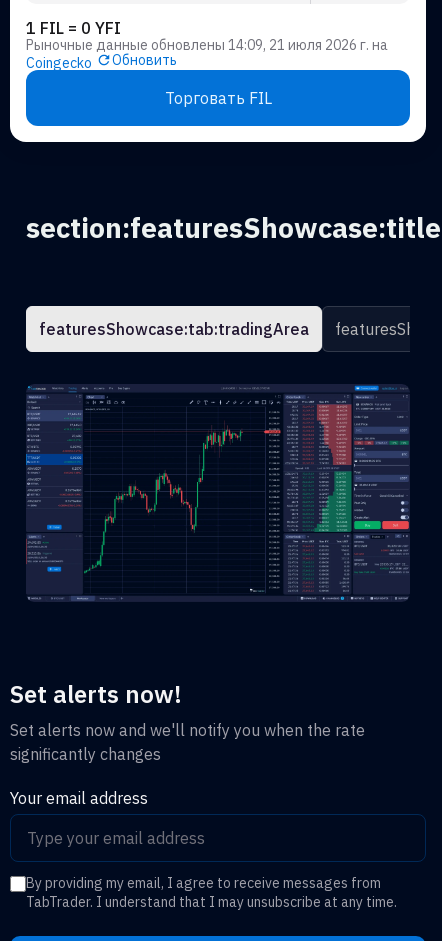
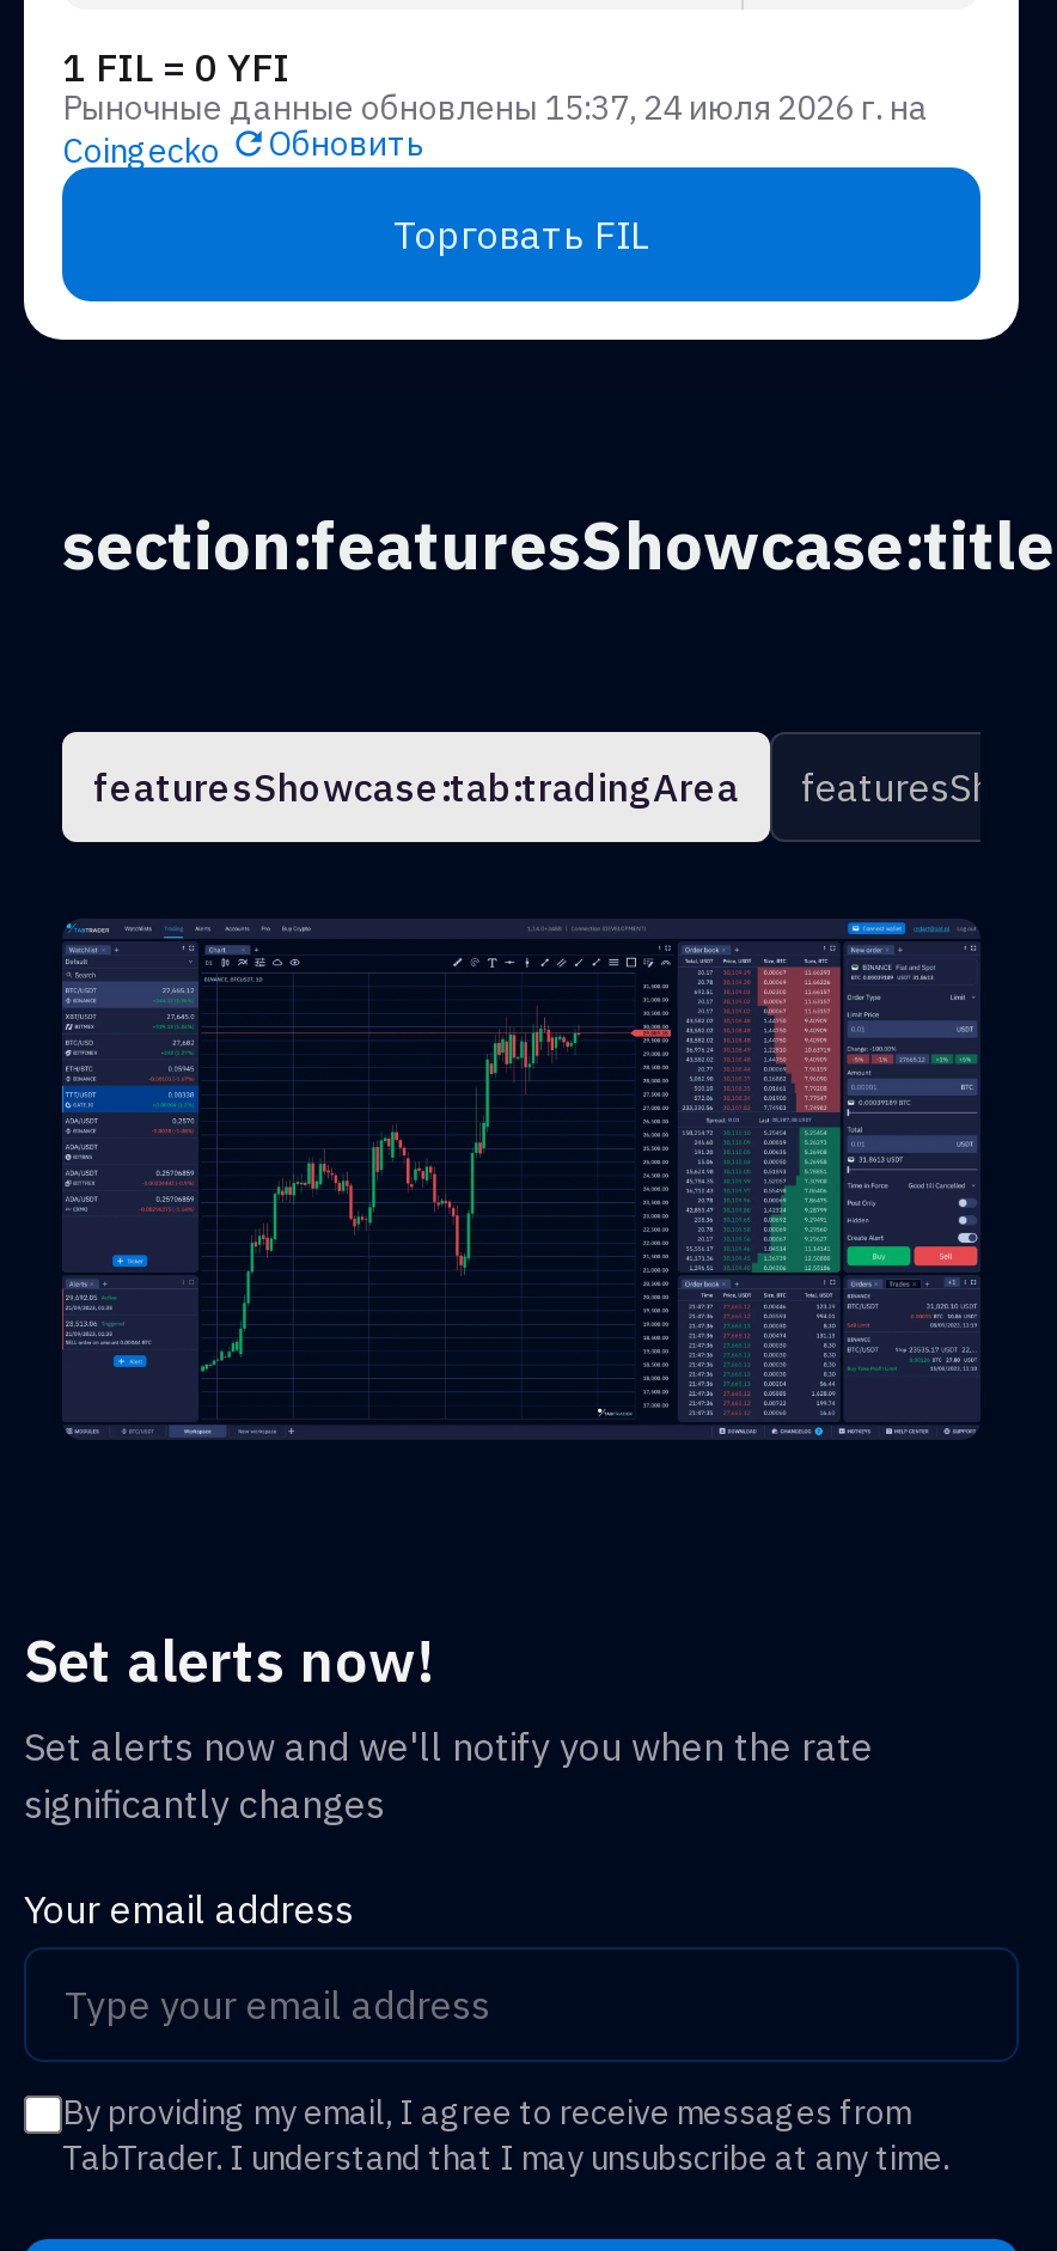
[26,36,388,54] Рыночные данные обновлены 14:09, 21 июля 2026 г. на -> [62,86,928,129] Рыночные данные обновлены 15:37, 24 июля 2026 г. на

